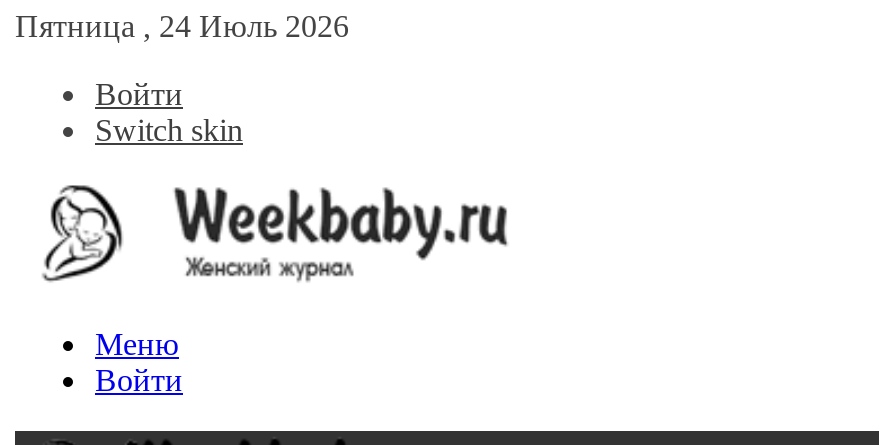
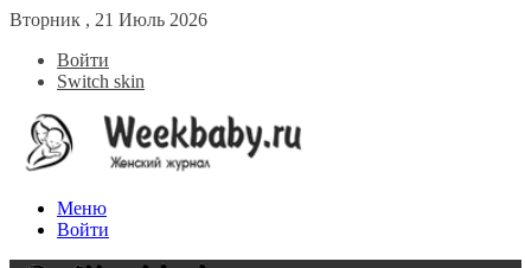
[15,9,349,43] Пятница , 24 Июль 2026 -> [9,9,207,30] Вторник , 21 Июль 2026

